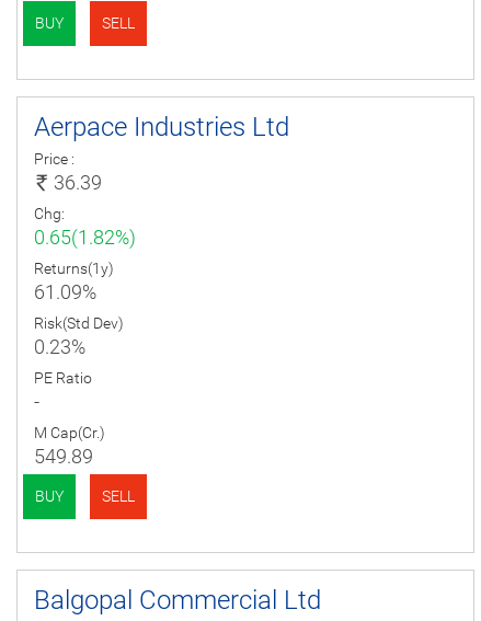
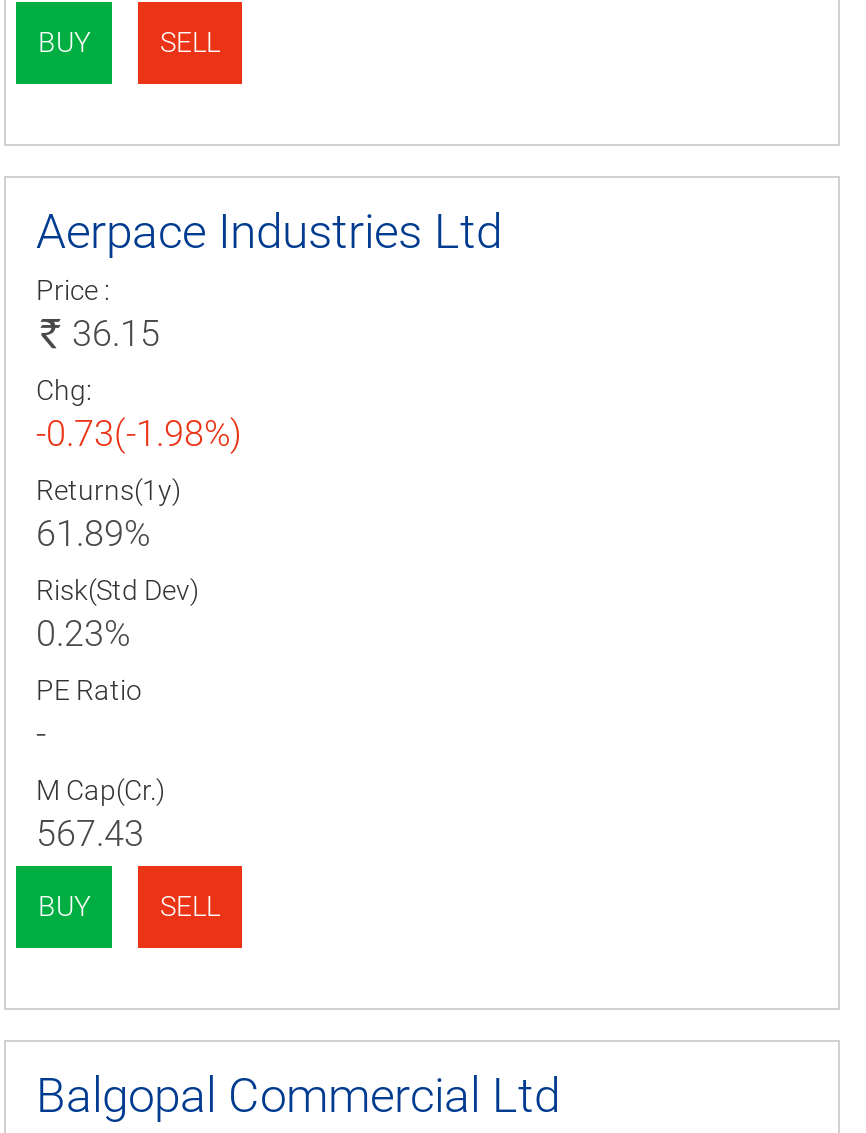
[49,171,102,194] 36.39 -> [64,312,160,354] 36.15
[34,226,136,249] 0.65(1.82%) -> [36,412,242,454] -0.73(-1.98%)
[34,280,96,303] 61.09% -> [36,512,150,554] 61.89%
[34,445,93,468] 549.89 -> [36,812,144,854] 567.43

